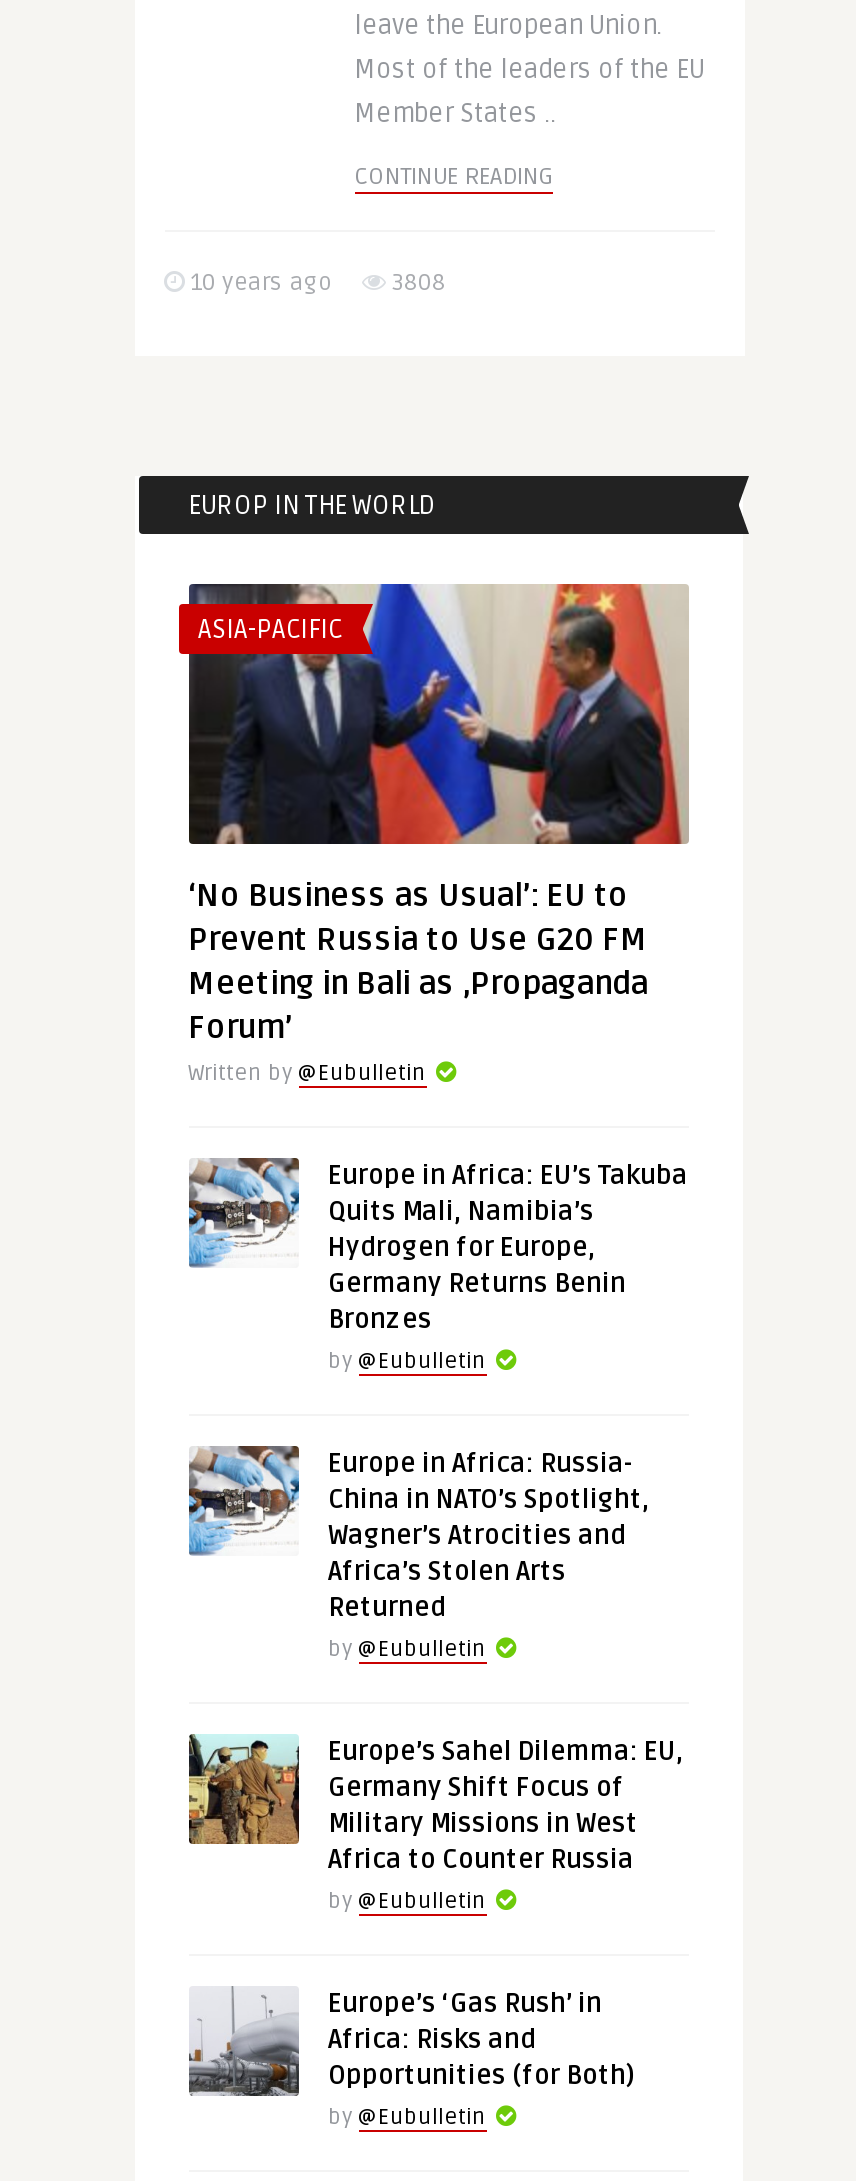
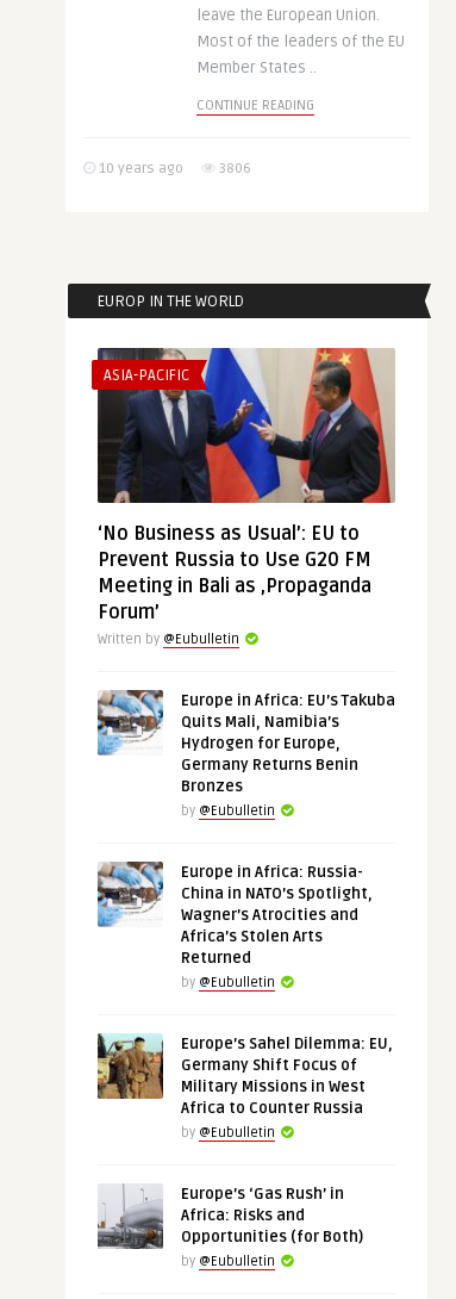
[184,268,446,298] 10 years ago 3808 -> [95,160,251,178] 10 years ago 3806

